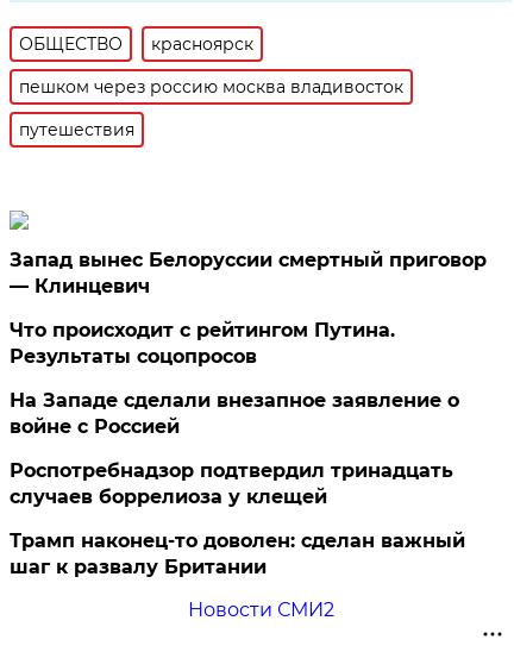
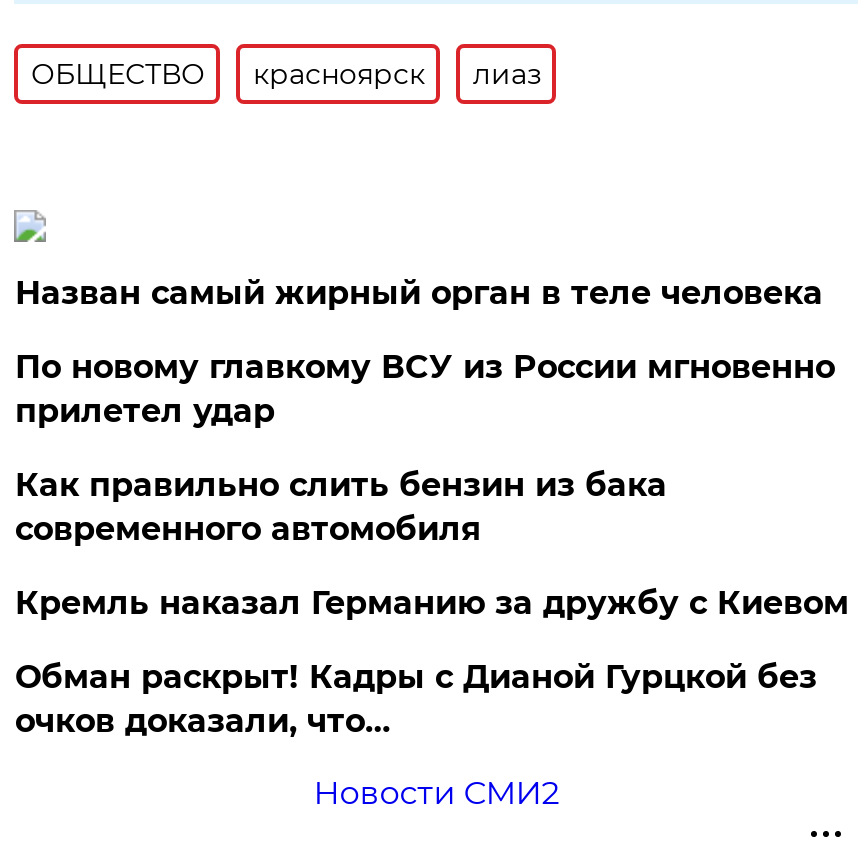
[20,77,404,141] пешком через россию москва владивосток | путешествия -> [473,57,541,93] лиаз
[10,249,487,579] Запад вынес Белоруссии смертный приговор | — Клинцевич | Что происходит с рейтингом Путина. | Результаты соцопросов | На Западе сделали внезапное заявление о | войне с Россией | Роспотребнадзор подтвердил тринадцать | случаев боррелиоза у клещей | Трамп наконец-то доволен: сделан важный | шаг к развалу Британии -> [15,275,849,741] Назван самый жирный орган в теле человека | По новому главкому ВСУ из России мгновенно | прилетел удар | Как правильно слить бензин из бака | современного автомобиля | Кремль наказал Германию за дружбу с Киевом | Обман раскрыт! Кадры с Дианой Гурцкой без | очков доказали, что…

